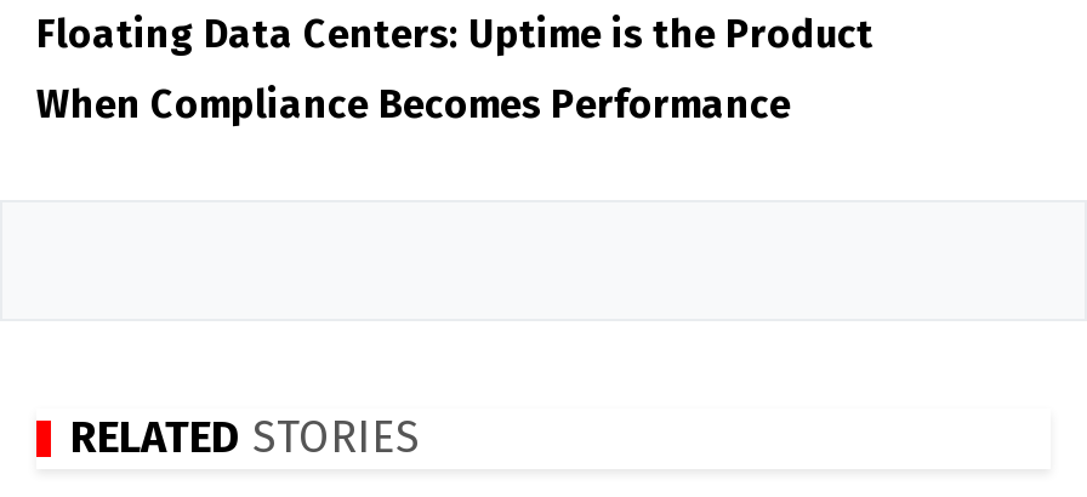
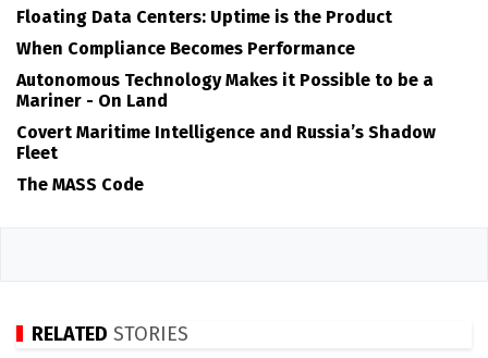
none -> [16,70,436,195] Autonomous Technology Makes it Possible to be a | Mariner - On Land | Covert Maritime Intelligence and Russia’s Shadow | Fleet | The MASS Code

